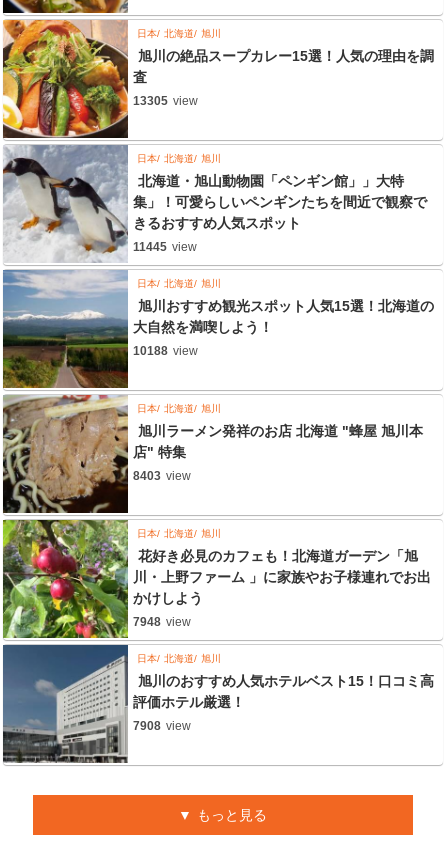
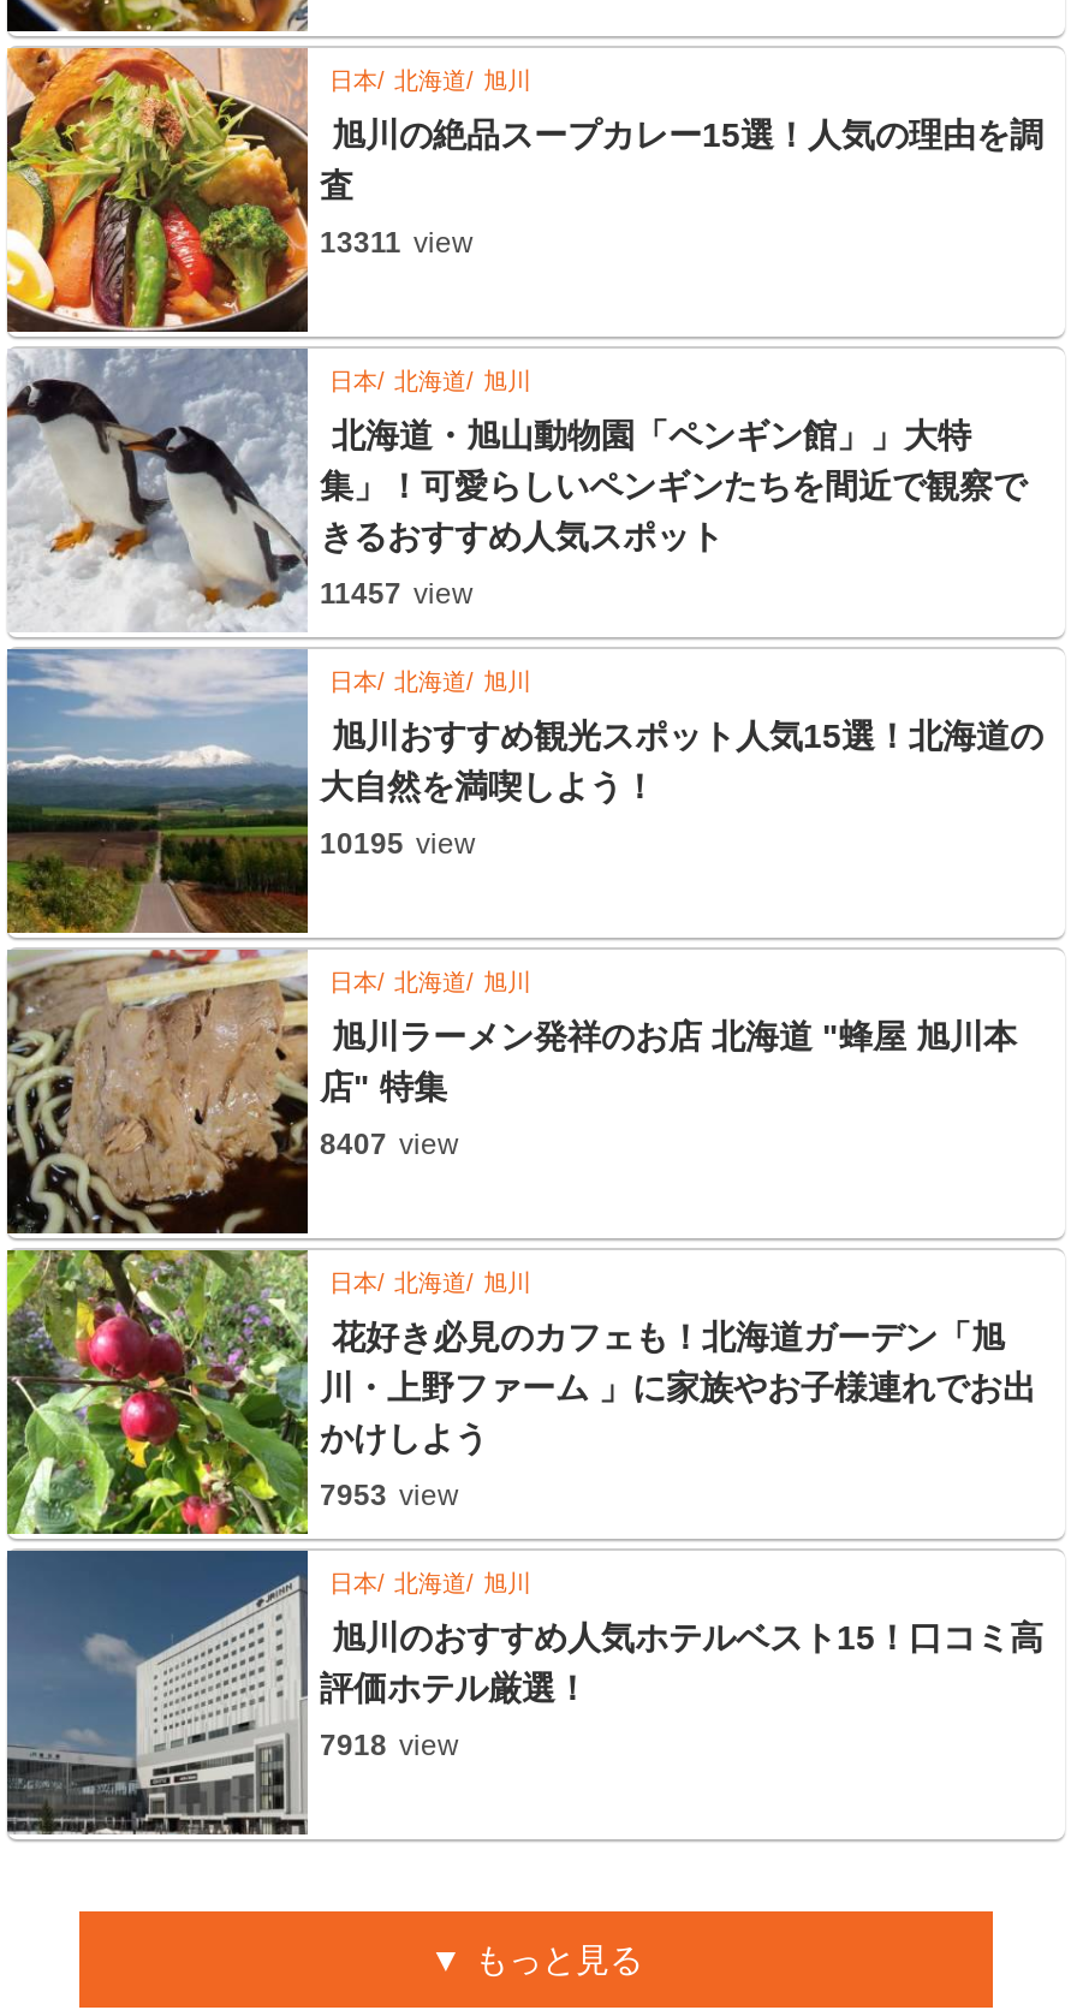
[133,94,198,108] 13305 view -> [320,226,474,260] 13311 view
[133,240,197,254] 11445 view -> [320,577,474,611] 11457 view
[133,344,198,358] 10188 view -> [320,827,476,861] 10195 view
[133,469,191,483] 8403 view -> [320,1128,459,1161] 8407 view
[133,615,191,629] 7948 view -> [320,1479,459,1512] 7953 view
[133,719,191,733] 7908 view -> [320,1729,459,1762] 7918 view

